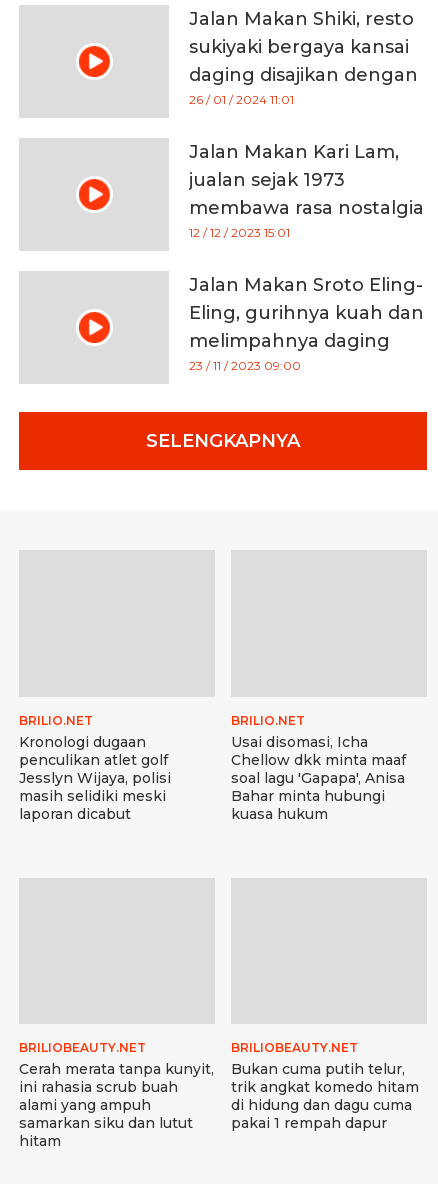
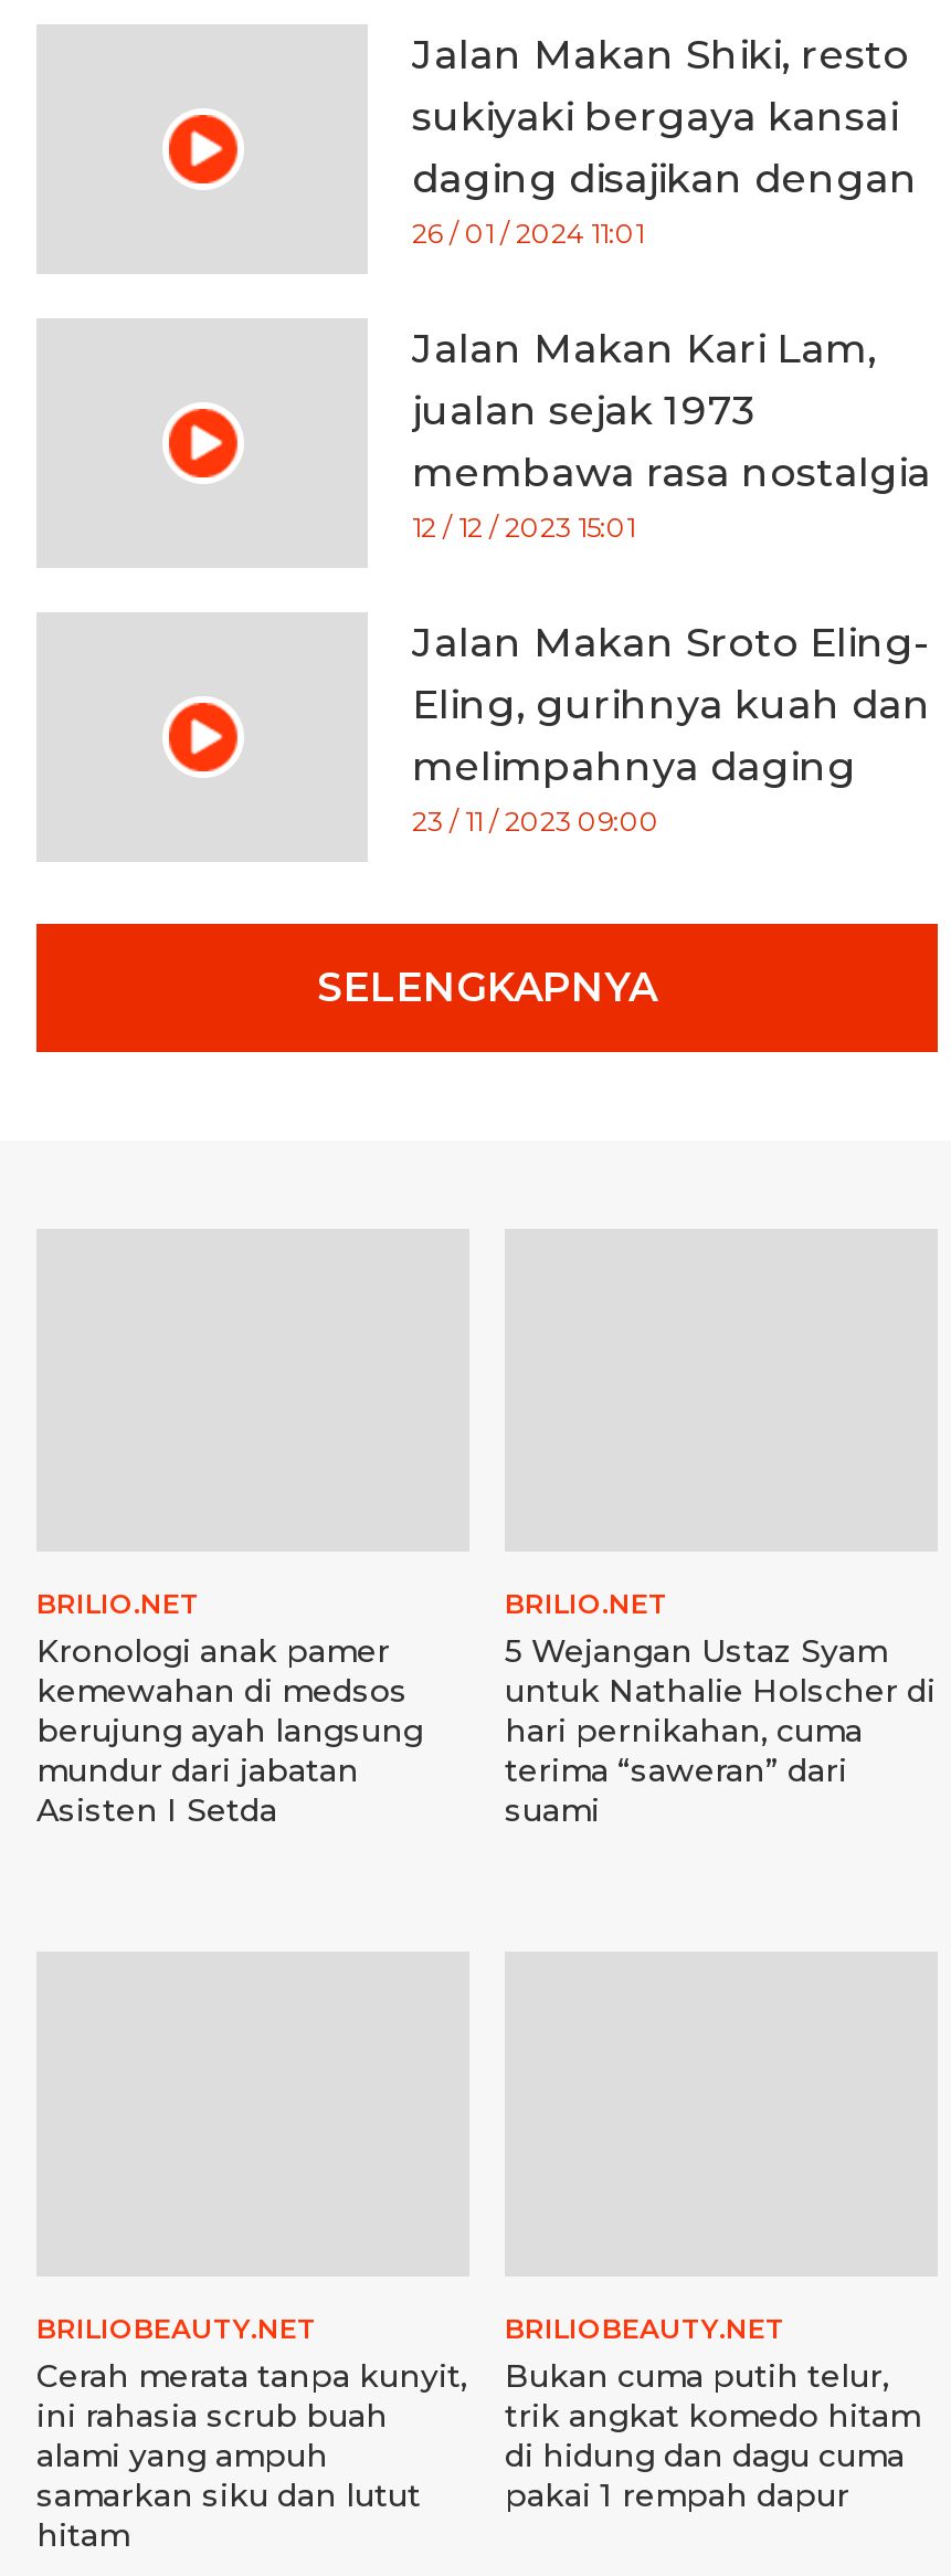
[19,733,171,823] Kronologi dugaan | penculikan atlet golf | Jesslyn Wijaya, polisi | masih selidiki meski | laporan dicabut -> [36,1632,423,1831] Kronologi anak pamer | kemewahan di medsos | berujung ayah langsung | mundur dari jabatan | Asisten I Setda
[231,733,406,823] Usai disomasi, Icha | Chellow dkk minta maaf | soal lagu 'Gapapa', Anisa | Bahar minta hubungi | kuasa hukum -> [505,1632,936,1831] 5 Wejangan Ustaz Syam | untuk Nathalie Holscher di | hari pernikahan, cuma | terima “saweran” dari | suami

